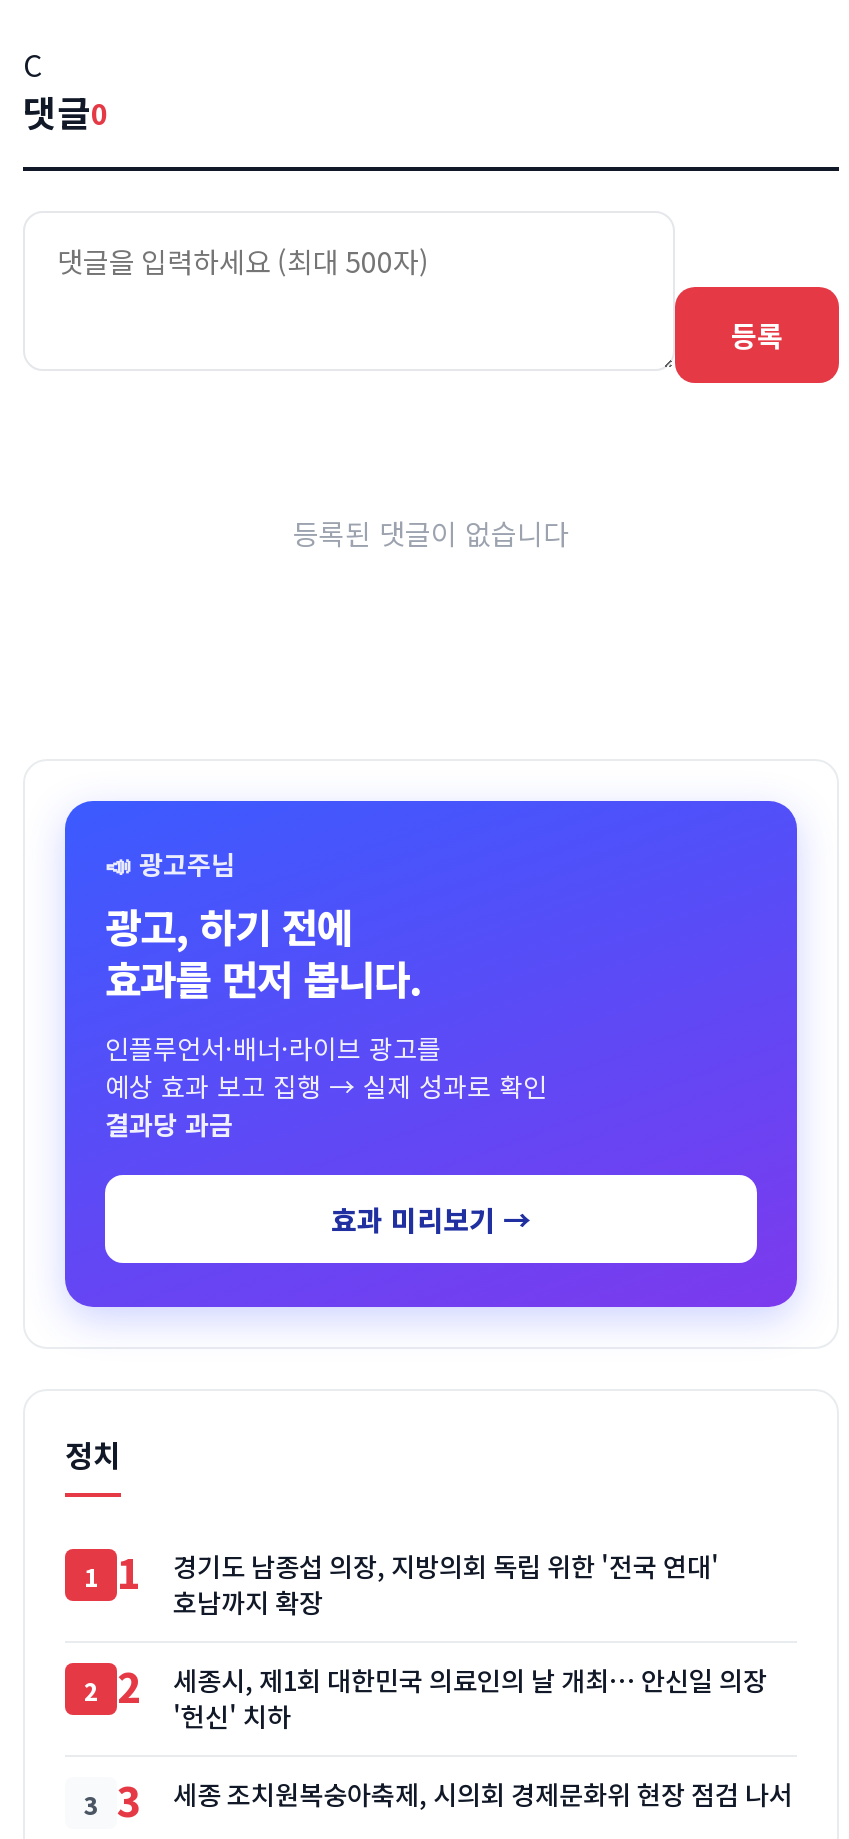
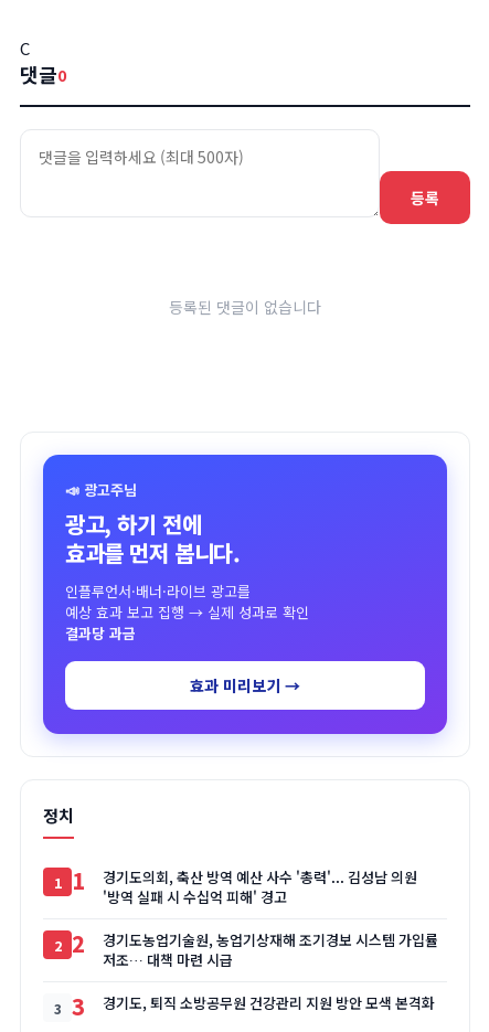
[173,1547,719,1621] 경기도 남종섭 의장, 지방의회 독립 위한 '전국 연대' | 호남까지 확장 -> [103,866,417,907] 경기도의회, 축산 방역 예산 사수 '총력'... 김성남 의원 | '방역 실패 시 수십억 피해' 경고
[173,1661,767,1735] 세종시, 제1회 대한민국 의료인의 날 개최… 안신일 의장 | '헌신' 치하 -> [103,929,438,970] 경기도농업기술원, 농업기상재해 조기경보 시스템 가입률 | 저조… 대책 마련 시급
[173,1775,793,1813] 세종 조치원복숭아축제, 시의회 경제문화위 현장 점검 나서 -> [103,992,435,1013] 경기도, 퇴직 소방공무원 건강관리 지원 방안 모색 본격화

